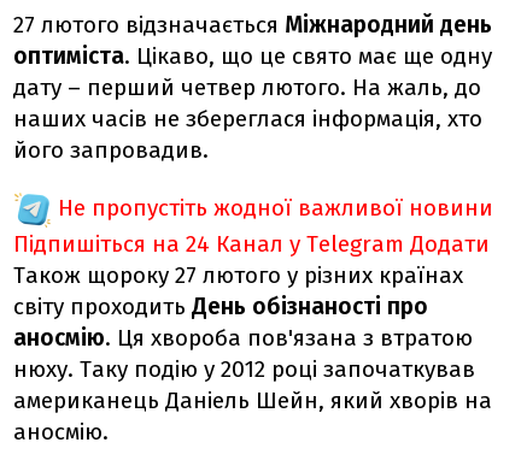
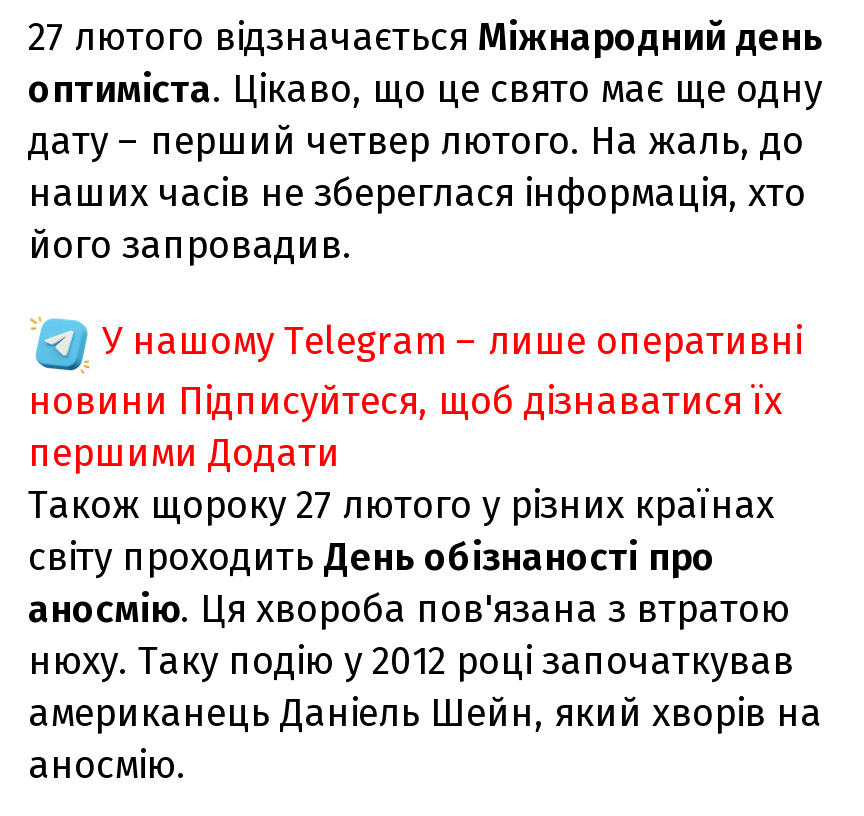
[13,193,493,257] Не пропустіть жодної важливої новини | Підпишіться на 24 Канал у Telegram Додати -> [28,317,802,475] У нашому Telegram – лише оперативні | новини Підписуйтеся, щоб дізнаватися їх | першими Додати

